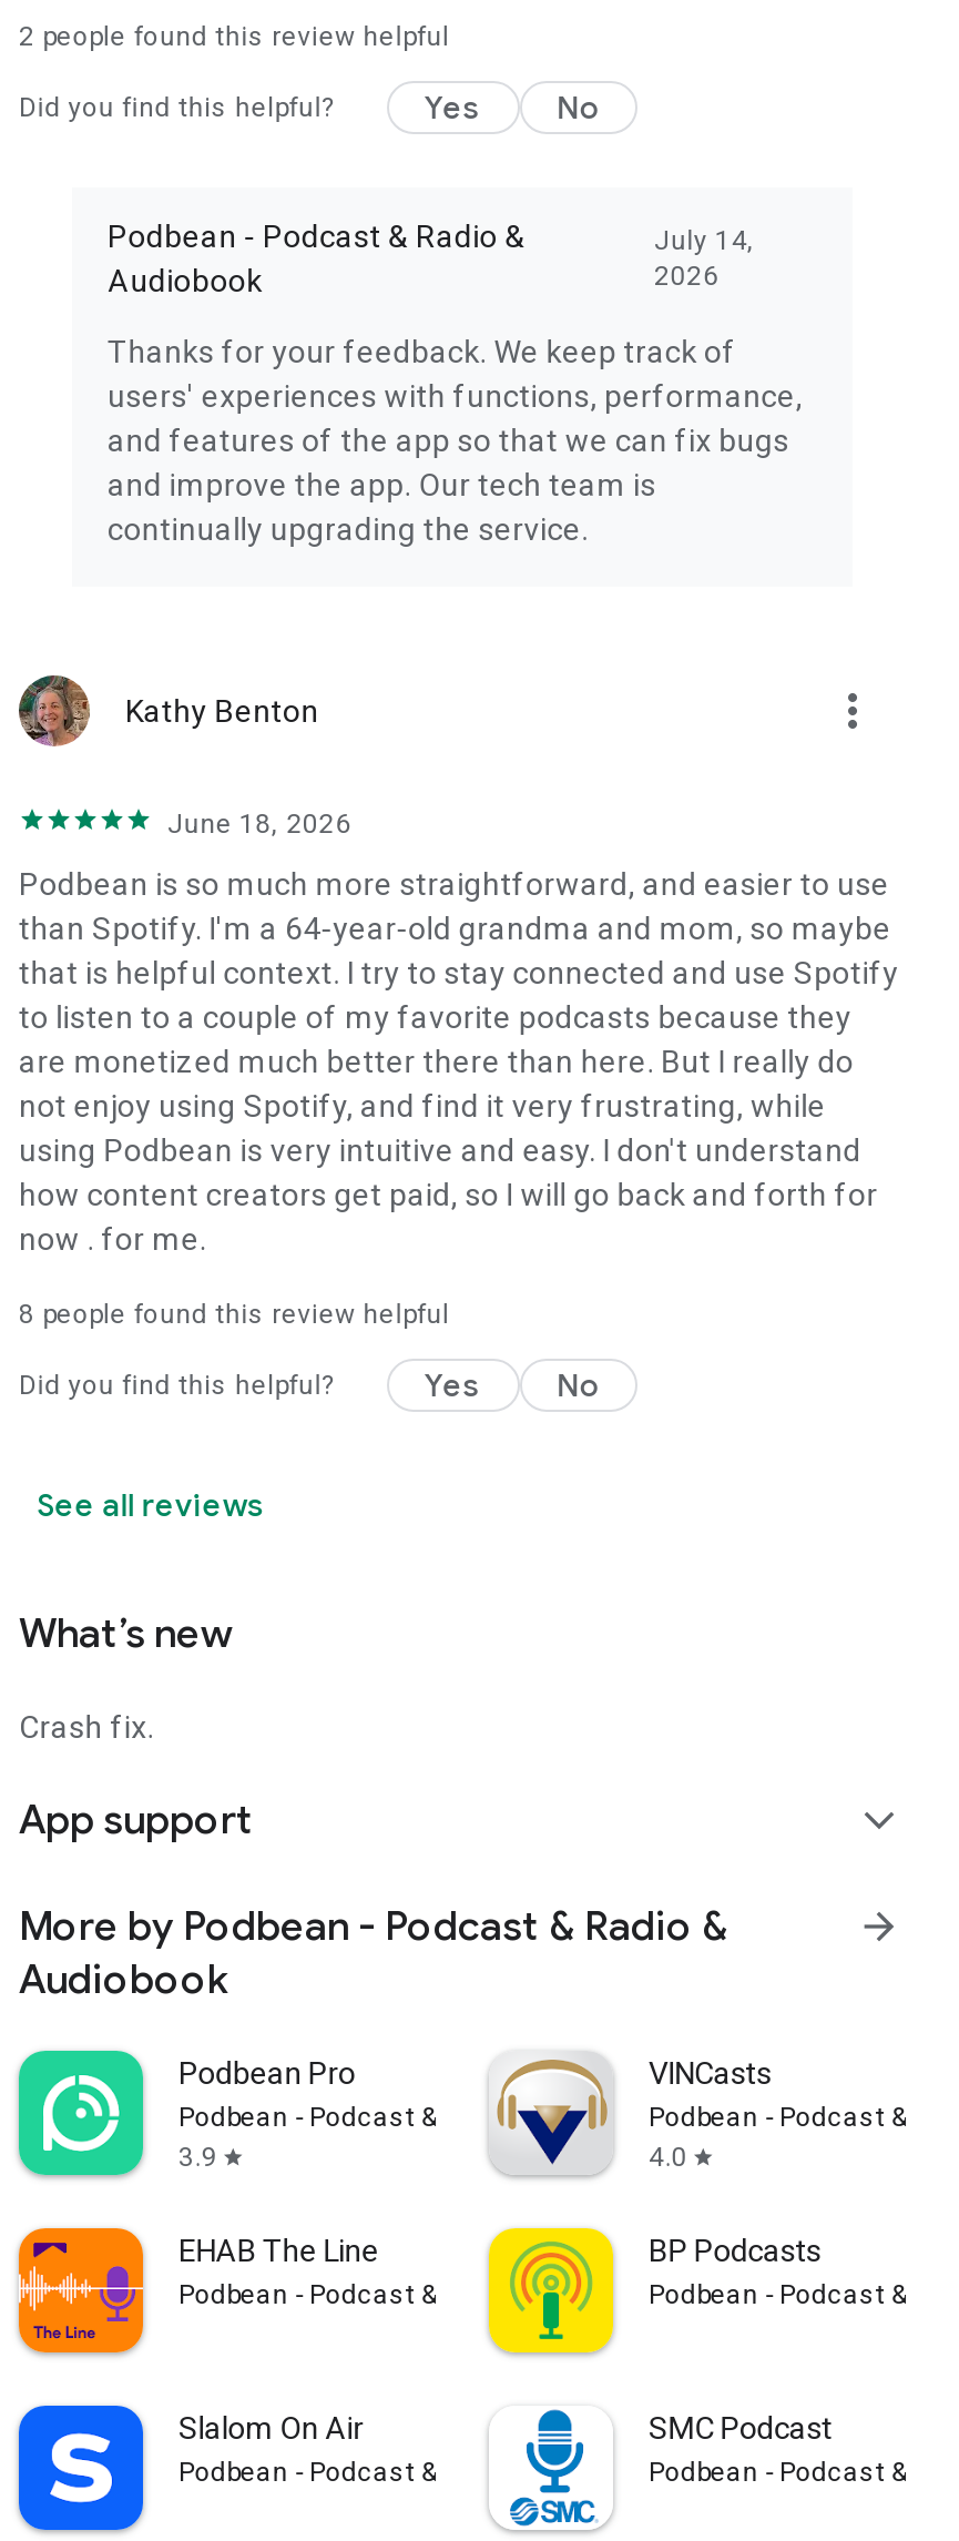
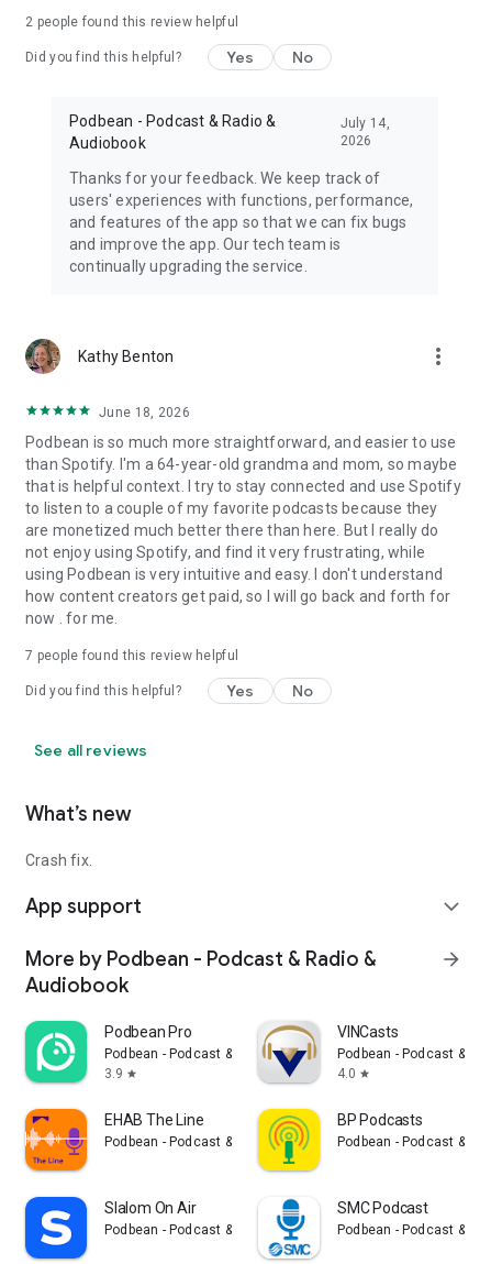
[19,1299,449,1330] 8 people found this review helpful -> [25,648,239,663] 7 people found this review helpful

